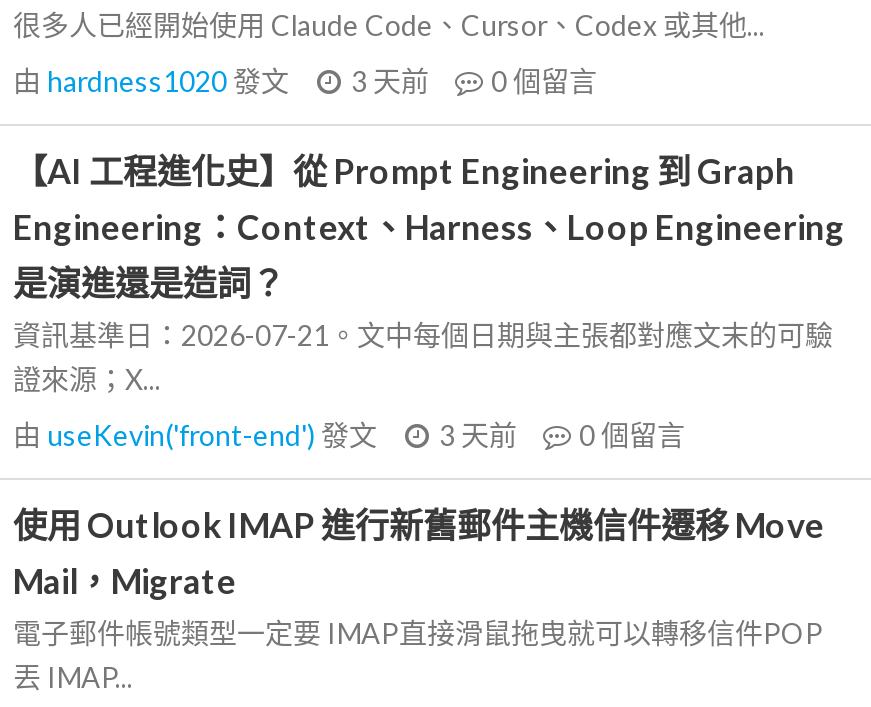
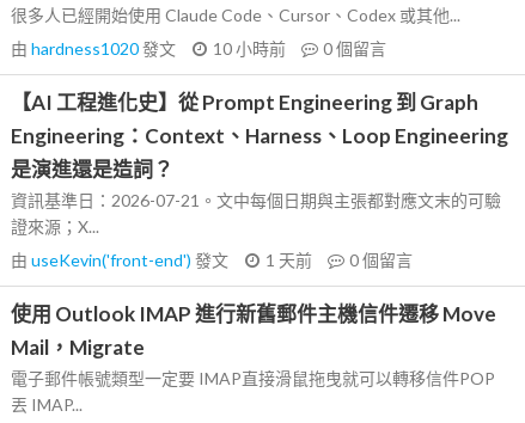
[13,64,597,98] 由hardness1020發文 3 天前 0個留言 -> [11,38,386,59] 由hardness1020發文 10 小時前 0個留言
[13,418,685,452] 由useKevin('front-end')發文 3 天前 0個留言 -> [11,250,413,270] 由useKevin('front-end')發文 1 天前 0個留言

